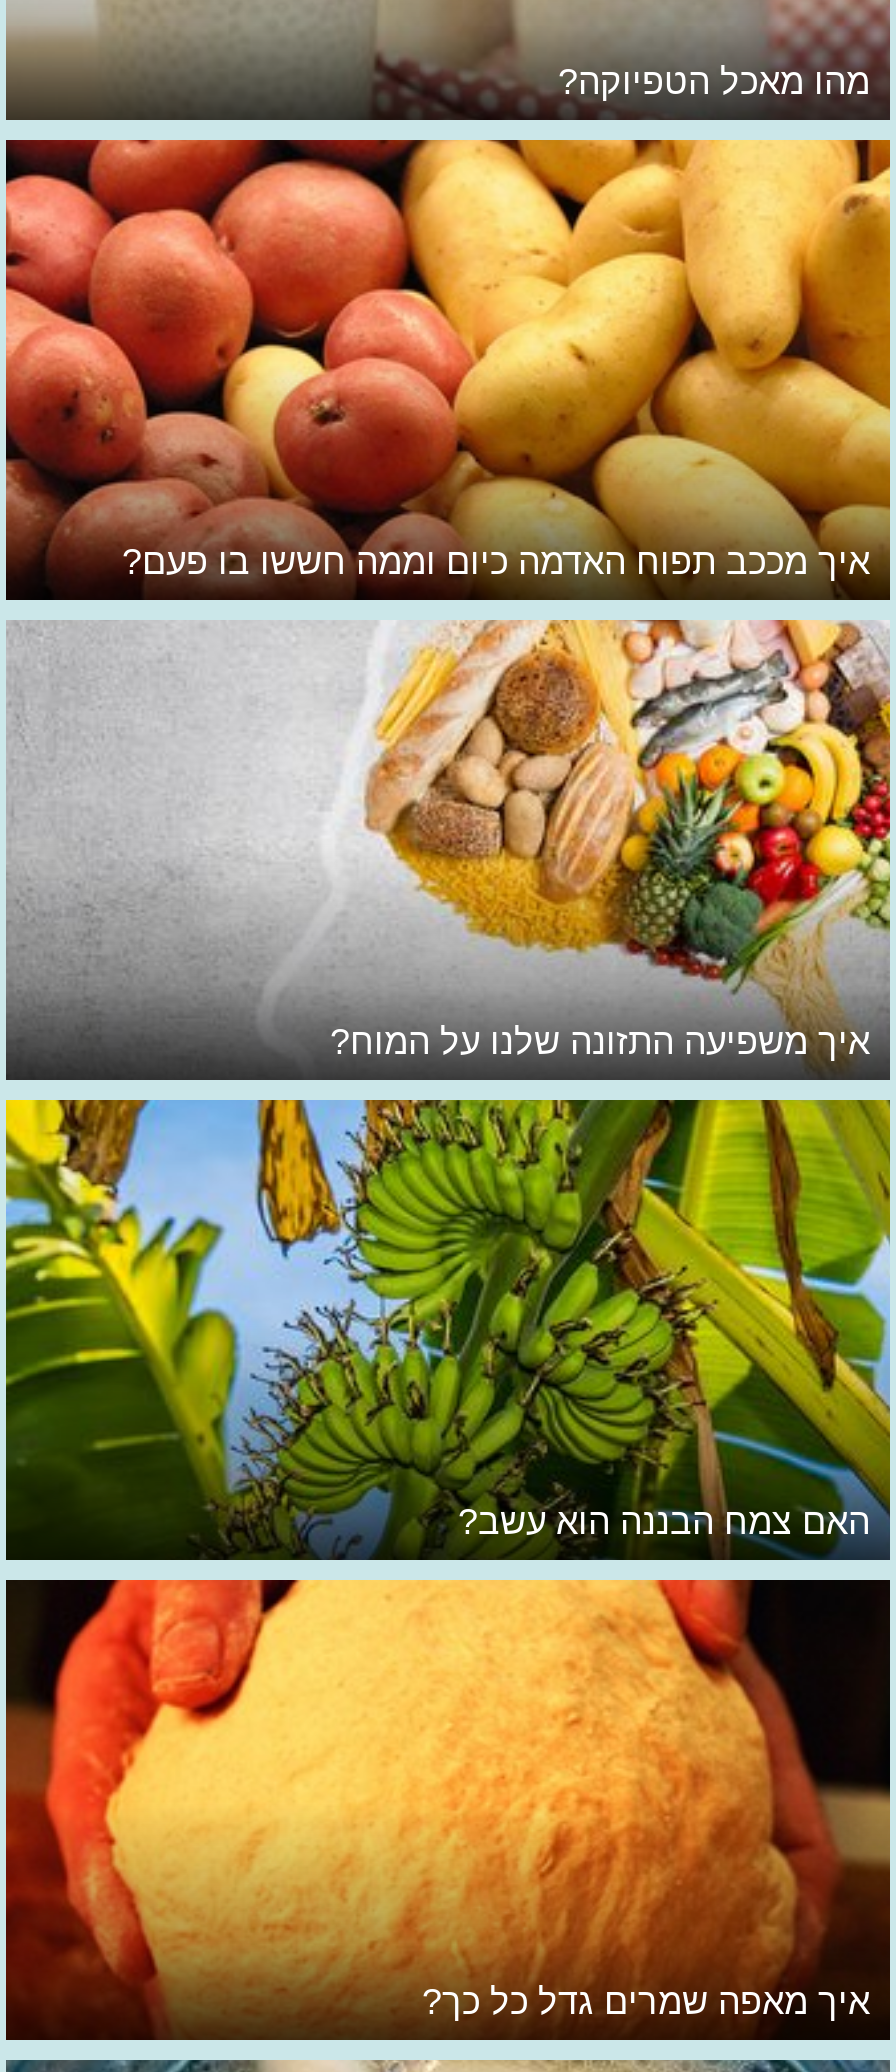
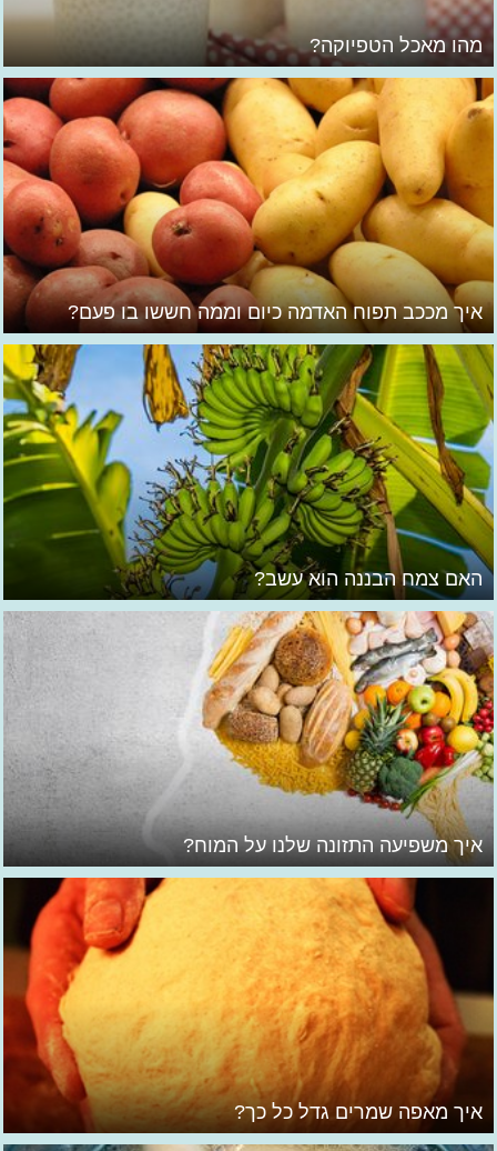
moved [6,620,890,1080] -> [3,611,494,867]: [image] | איך משפיעה התזונה שלנו על המוח?
moved [0,1094,896,1564] -> [0,341,497,602]: [image] | האם צמח הבננה הוא עשב?

